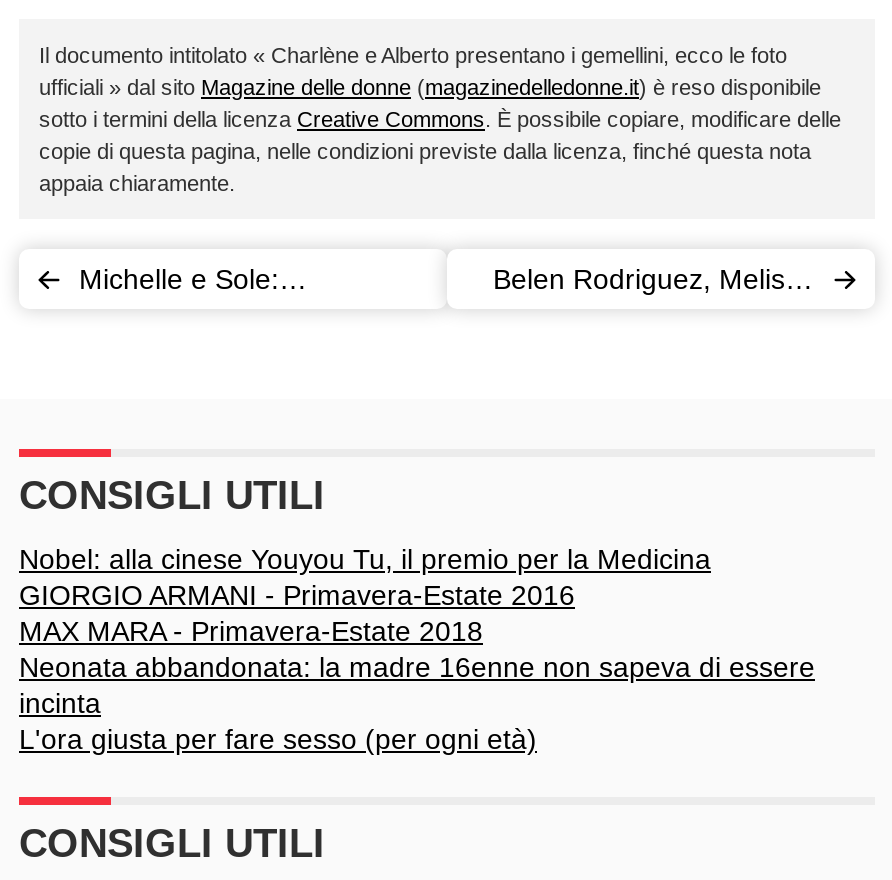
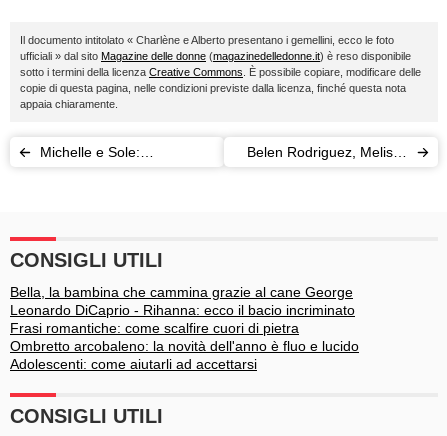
[19,543,815,755] Nobel: alla cinese Youyou Tu, il premio per la Medicina | GIORGIO ARMANI - Primavera-Estate 2016 | MAX MARA - Primavera-Estate 2018 | Neonata abbandonata: la madre 16enne non sapeva di essere | incinta | L'ora giusta per fare sesso (per ogni età) -> [10,284,359,372] Bella, la bambina che cammina grazie al cane George | Leonardo DiCaprio - Rihanna: ecco il bacio incriminato | Frasi romantiche: come scalfire cuori di pietra | Ombretto arcobaleno: la novità dell'anno è fluo e lucido | Adolescenti: come aiutarli ad accettarsi

